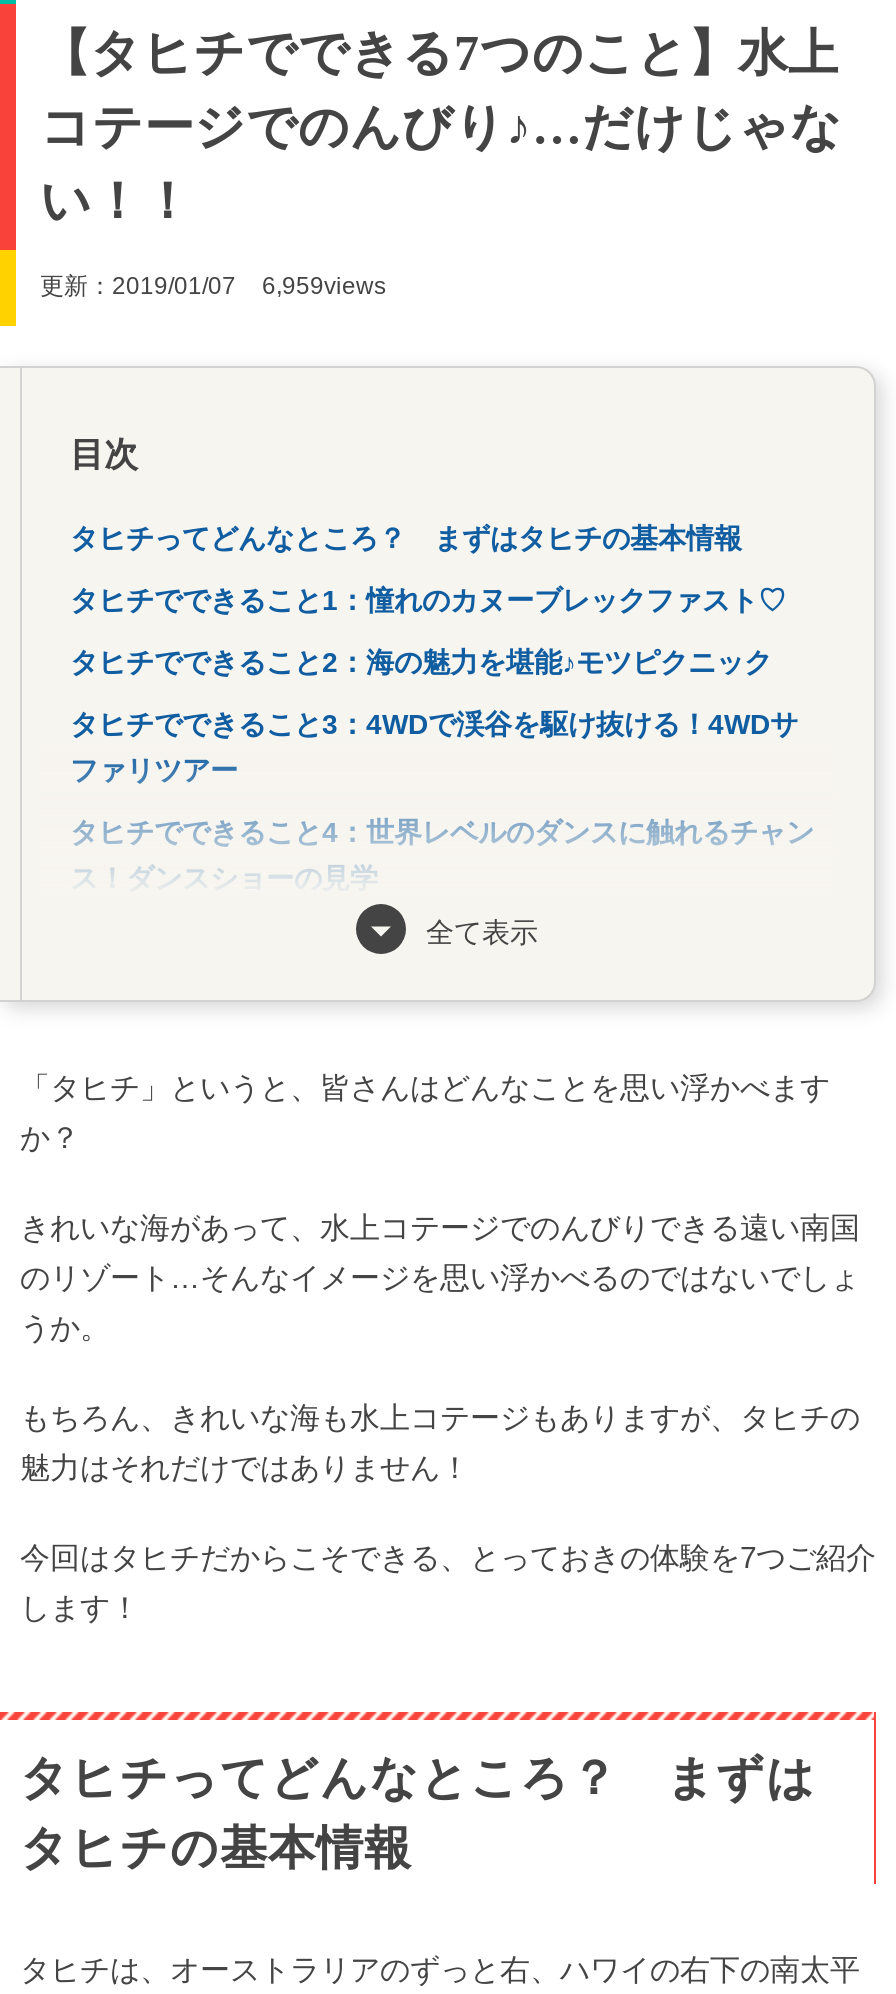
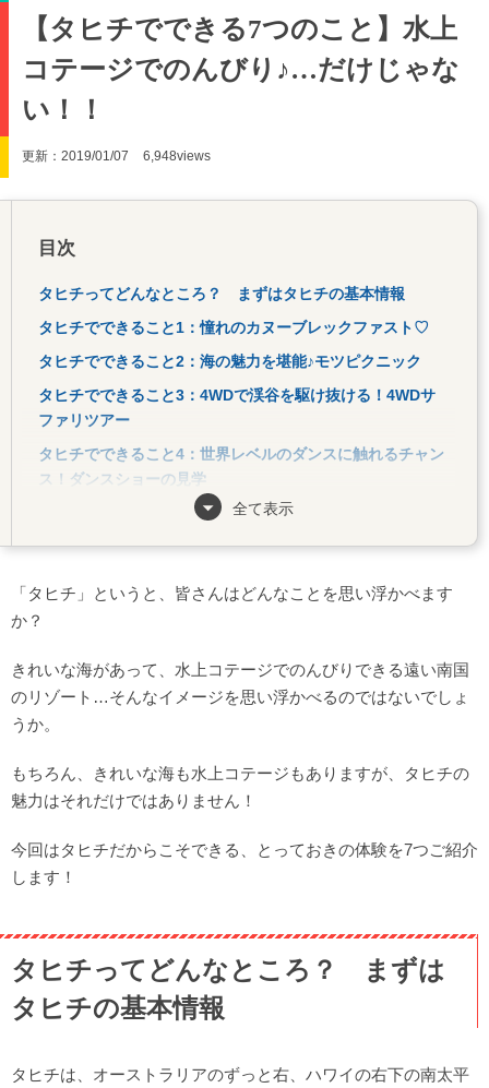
[40,272,386,300] 更新：2019/01/07 6,959views -> [22,148,211,164] 更新：2019/01/07 6,948views

